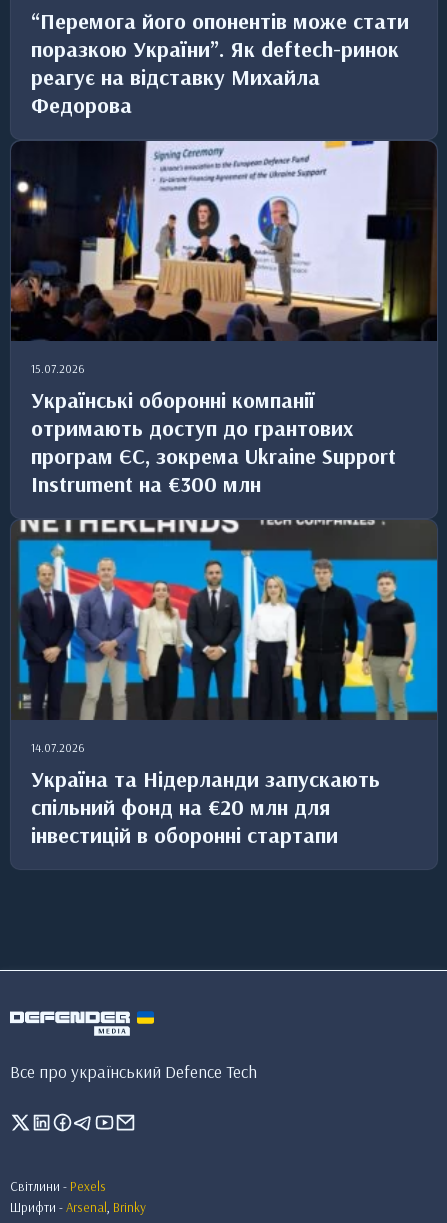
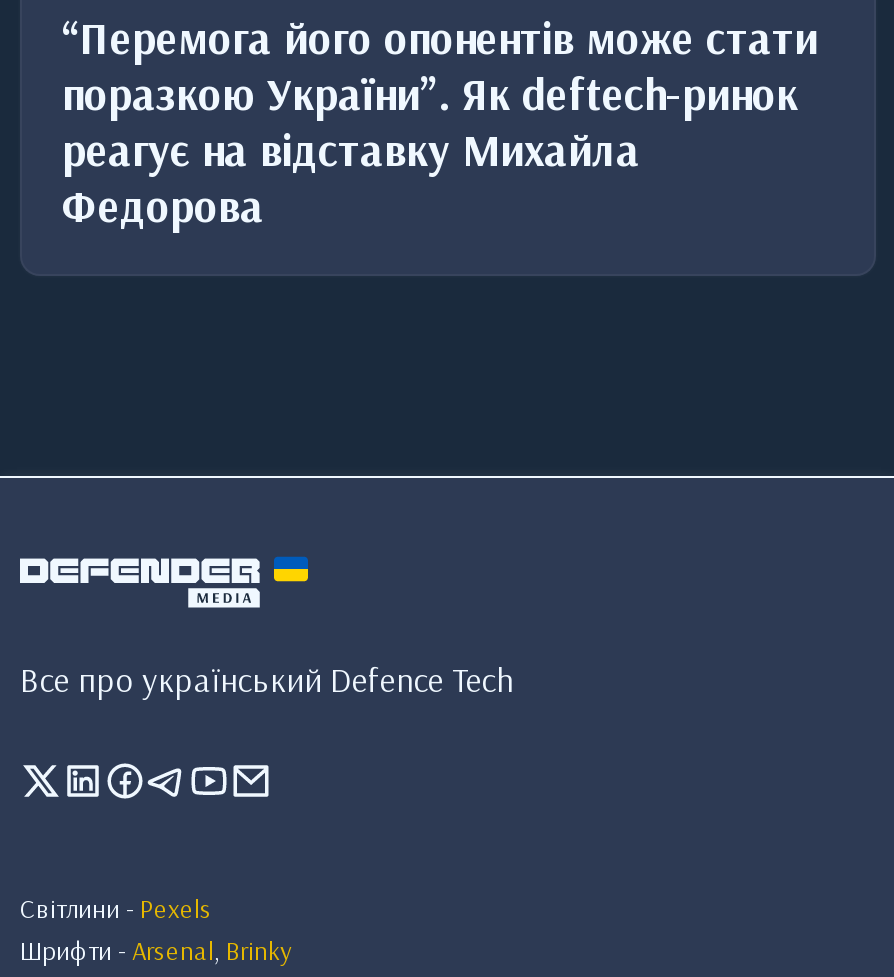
[11,140,437,498] [image] | 15.07.2026 | Українські оборонні компанії | отримають доступ до грантових | програм ЄС, зокрема Ukraine Support | Instrument на €300 млн -> none
[12,519,438,849] [image] | 14.07.2026 | Україна та Нідерланди запускають | спільний фонд на €20 млн для | інвестицій в оборонні стартапи -> none

